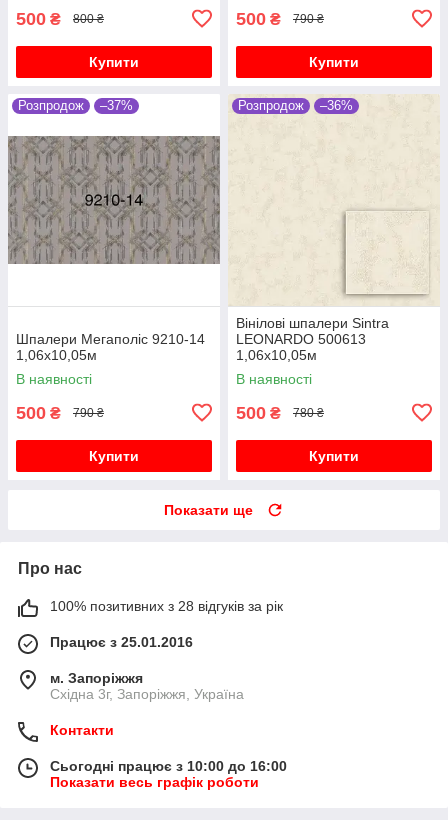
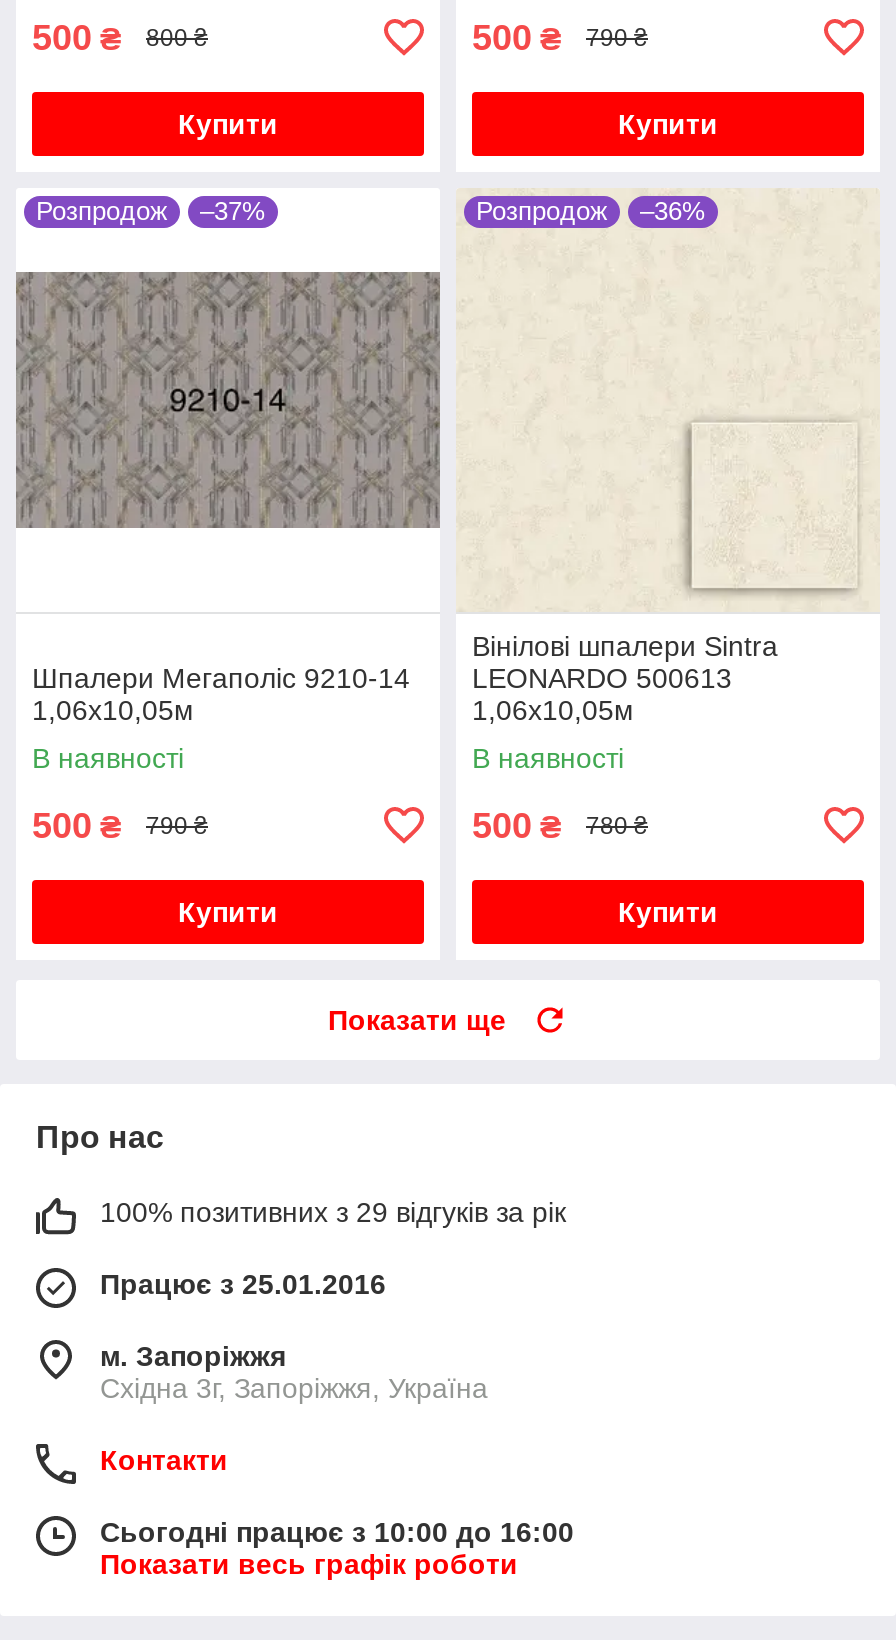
[50,598,283,614] 100% позитивних з 28 відгуків за рік -> [100,1196,566,1228] 100% позитивних з 29 відгуків за рік

